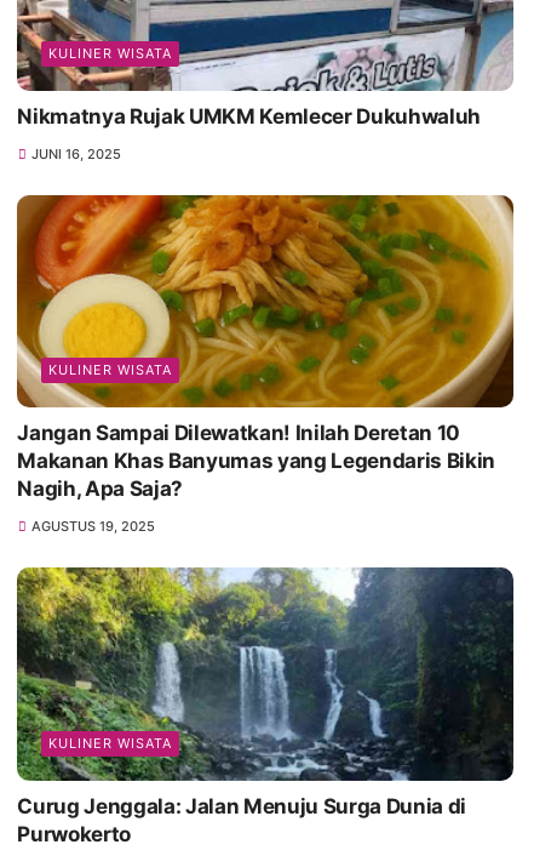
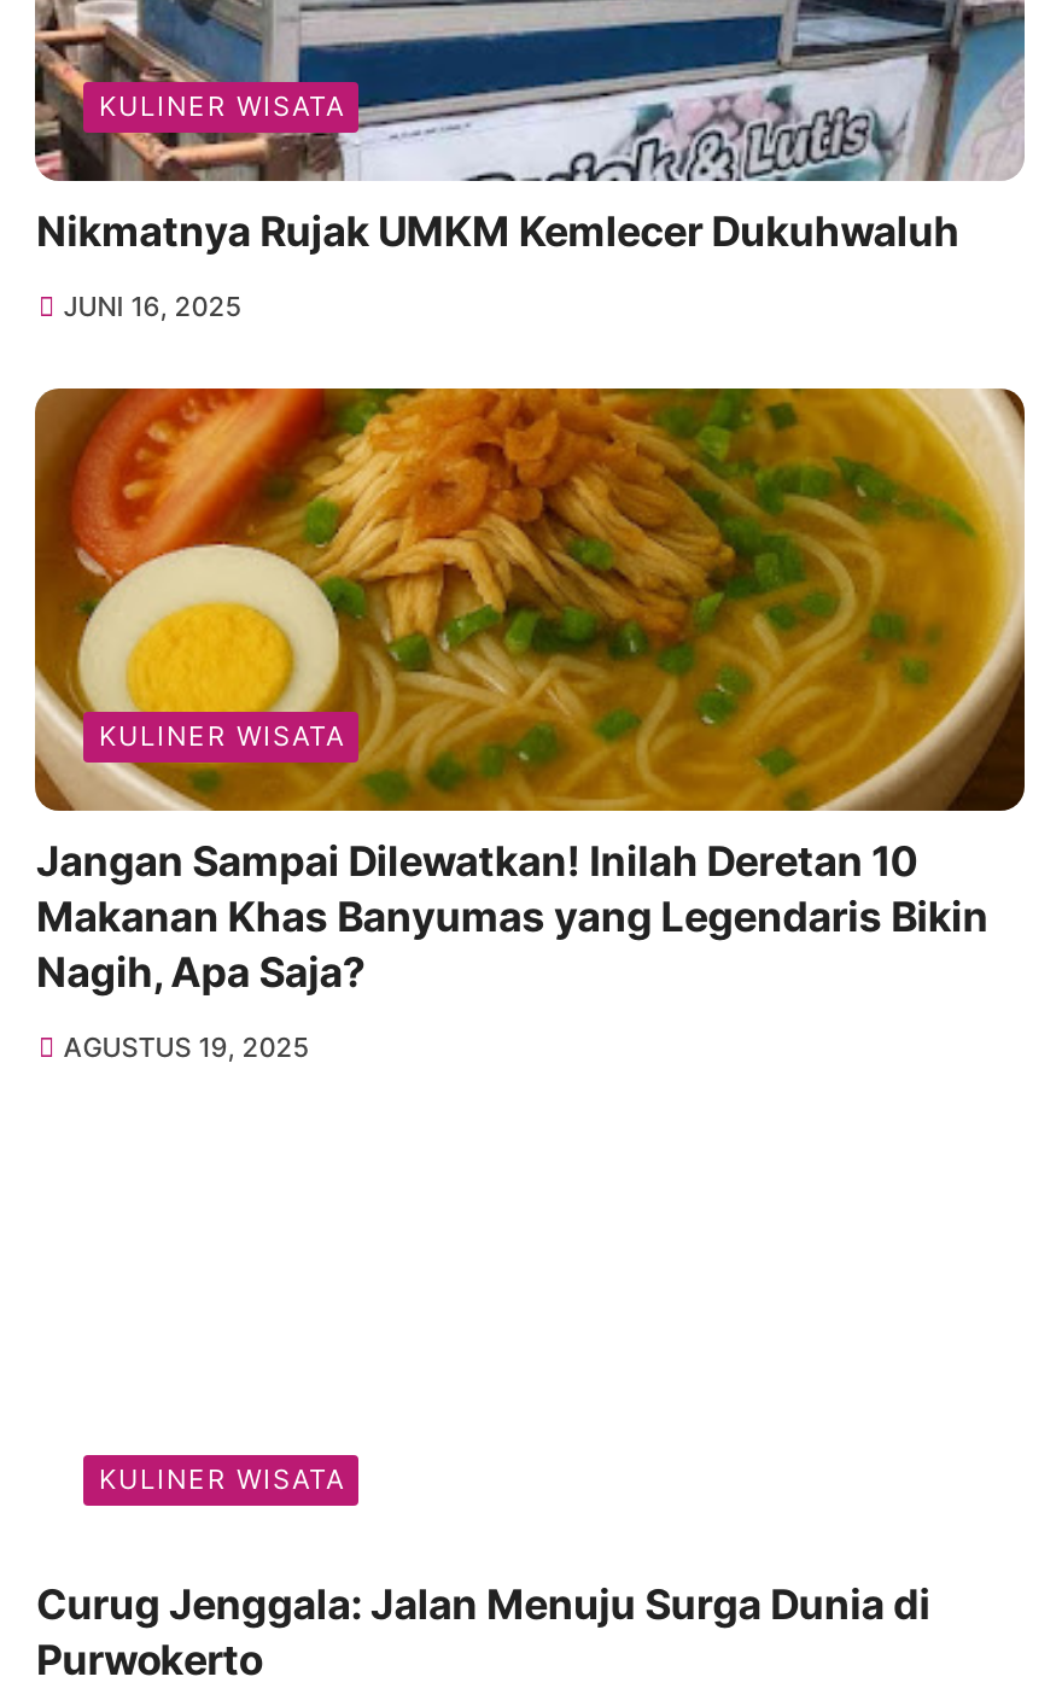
[16,566,515,782] [image] -> none

